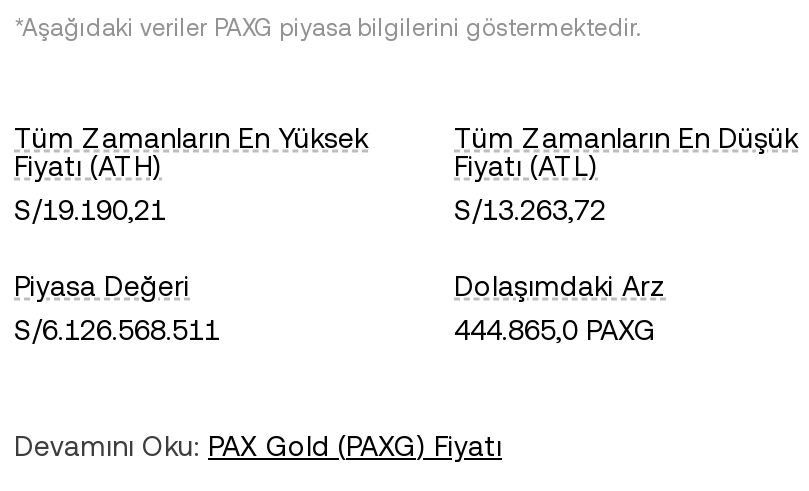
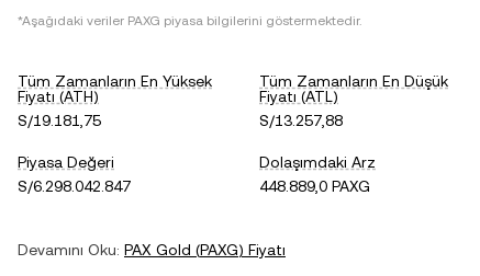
[14,194,166,226] S/19.190,21 -> [18,112,101,129] S/19.181,75
[454,194,606,226] S/13.263,72 -> [259,112,343,129] S/13.257,88
[14,314,220,346] S/6.126.568.511 -> [18,177,131,195] S/6.298.042.847
[454,314,656,346] 444.865,0 PAXG -> [259,177,370,195] 448.889,0 PAXG

